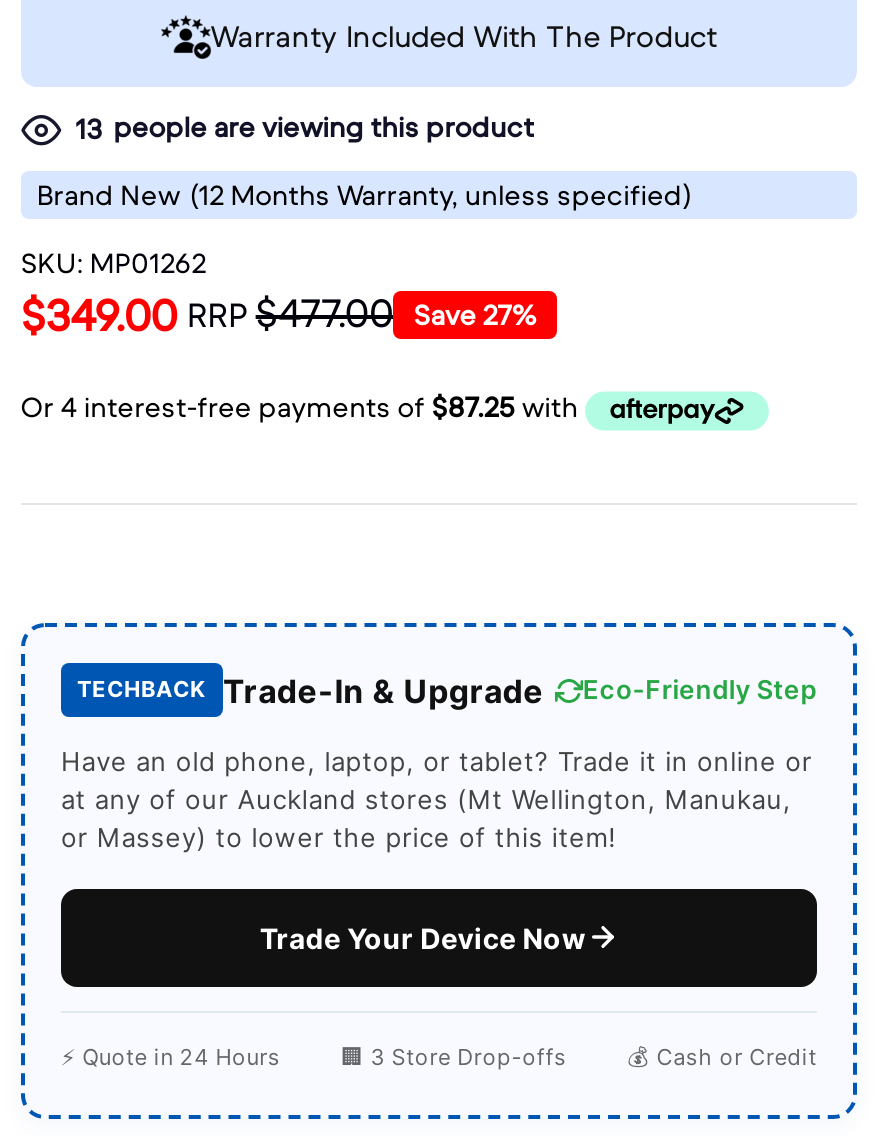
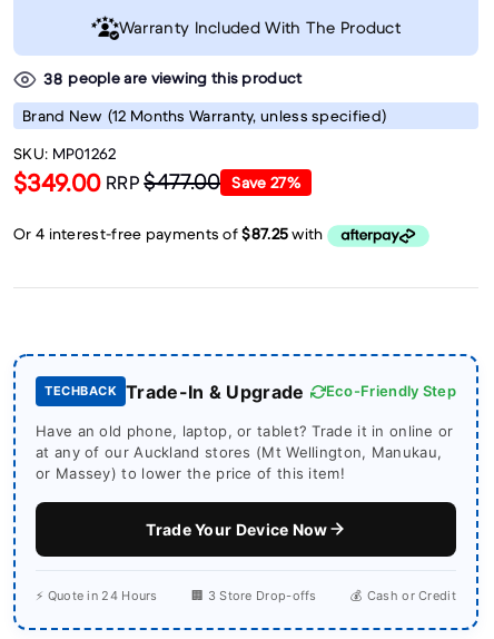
[76,109,534,147] 13 people are viewing this product -> [44,68,302,89] 38 people are viewing this product

